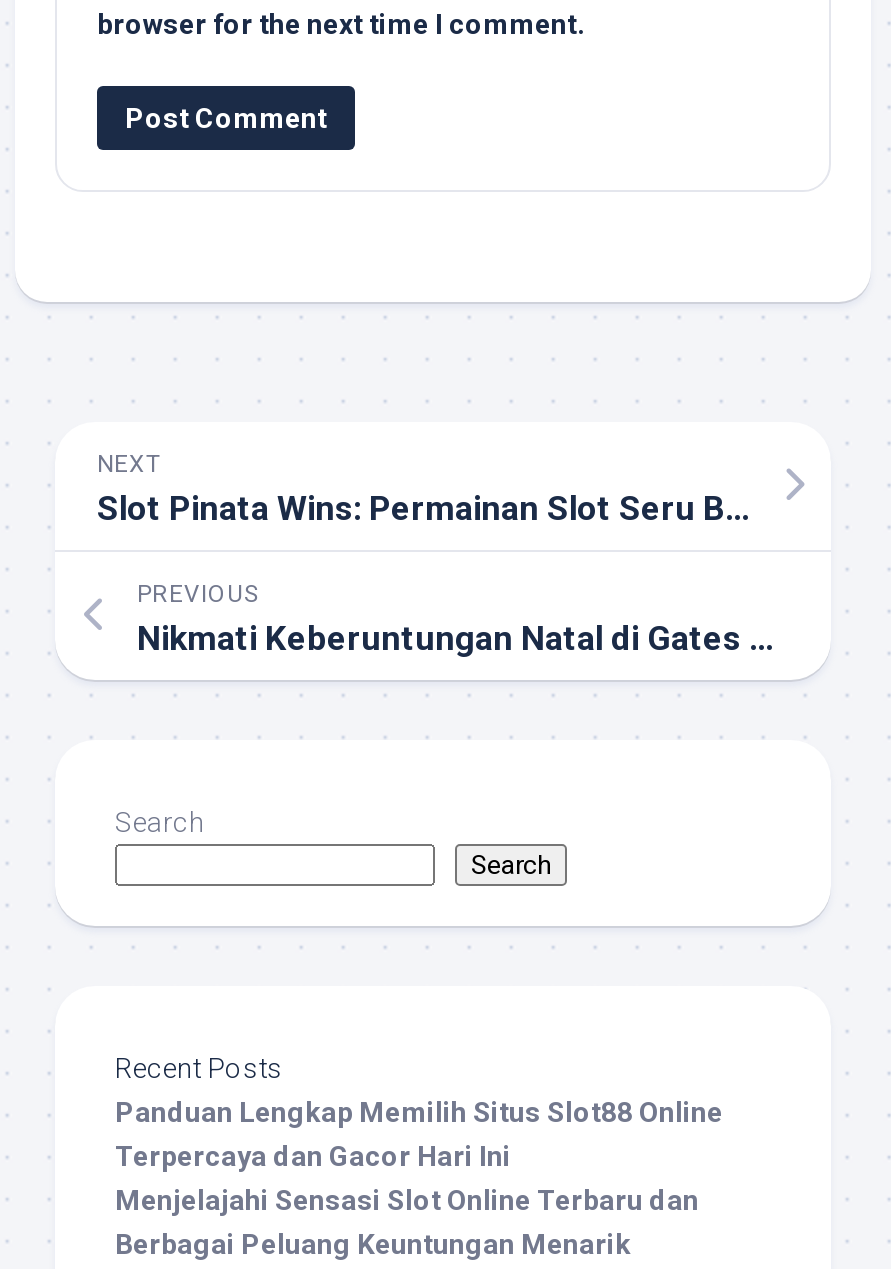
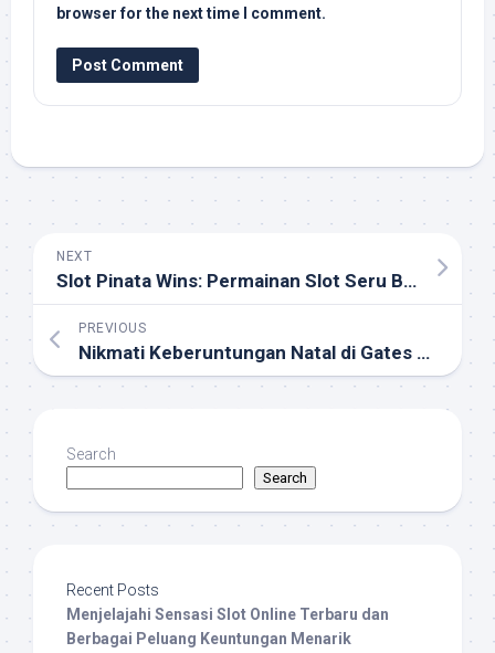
[115,1097,723,1173] Panduan Lengkap Memilih Situs Slot88 Online | Terpercaya dan Gacor Hari Ini -> none

